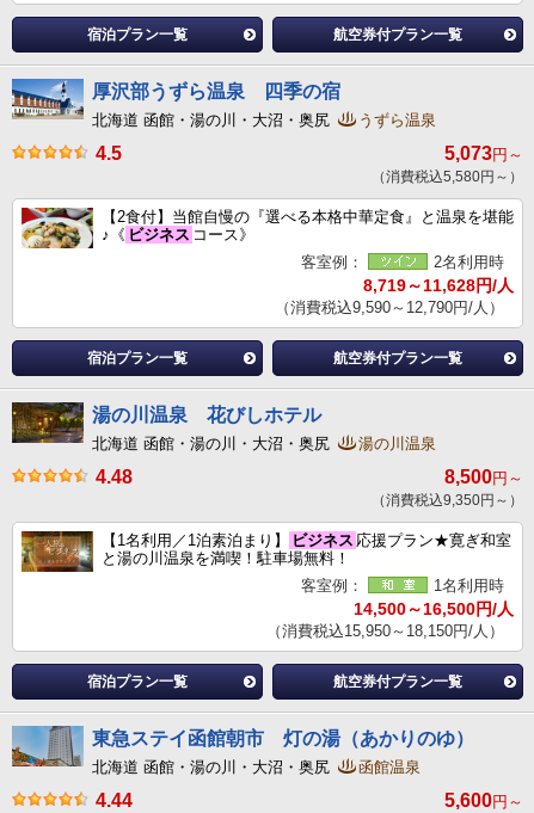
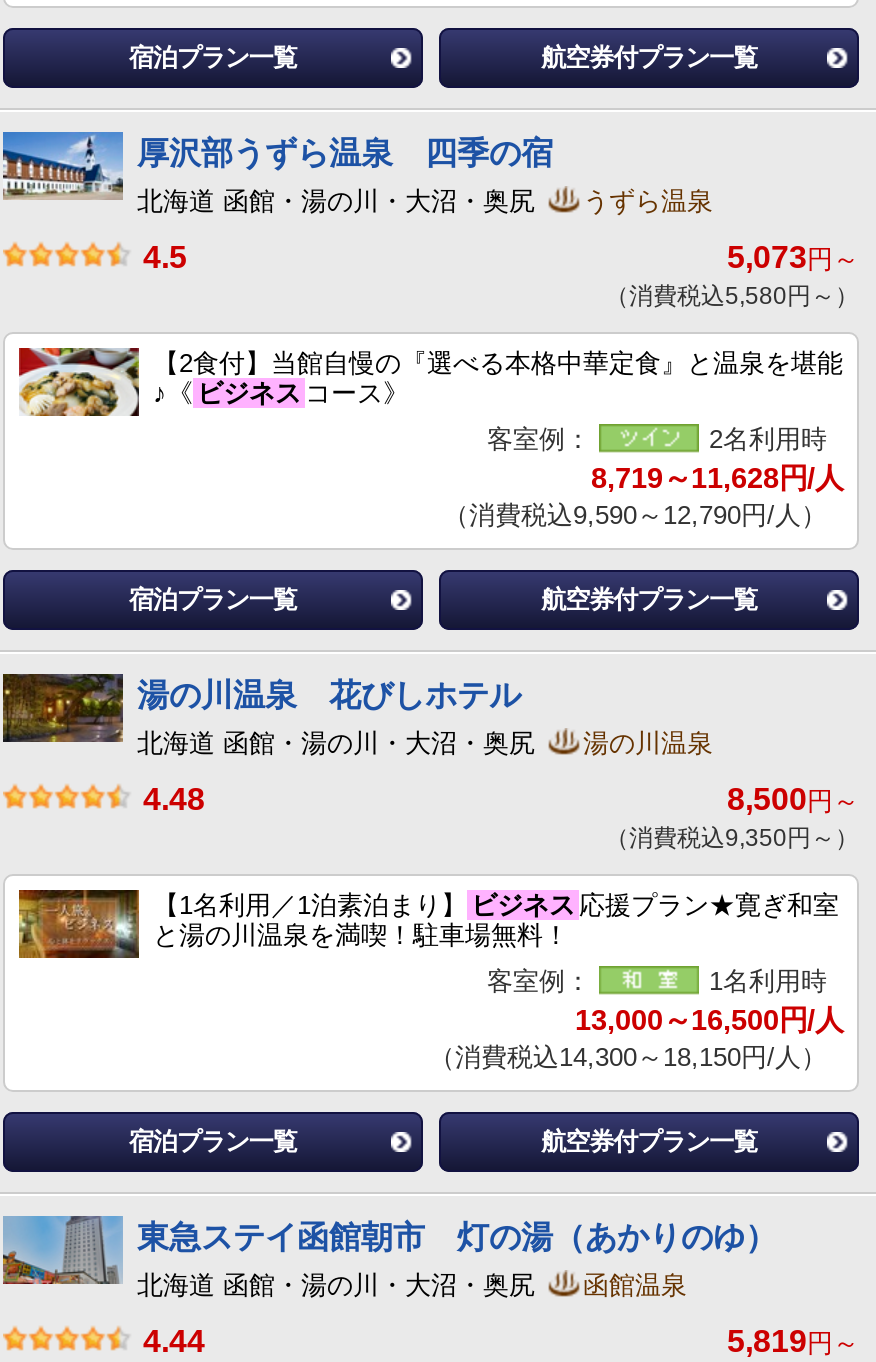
[354,599,514,618] 14,500～16,500円/人 -> [575,1004,843,1036] 13,000～16,500円/人
[266,622,504,640] （消費税込15,950～18,150円/人） -> [429,1042,827,1072] （消費税込14,300～18,150円/人）
[444,790,523,811] 5,600円～ -> [727,1324,859,1358] 5,819円～

